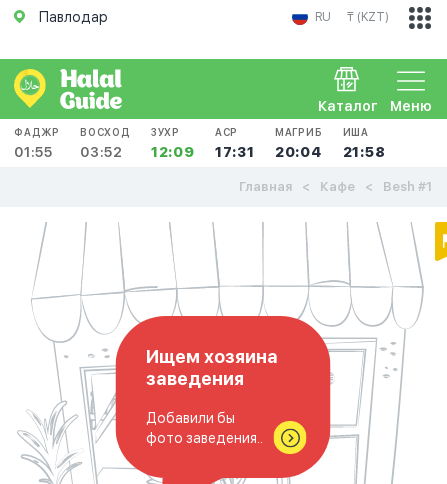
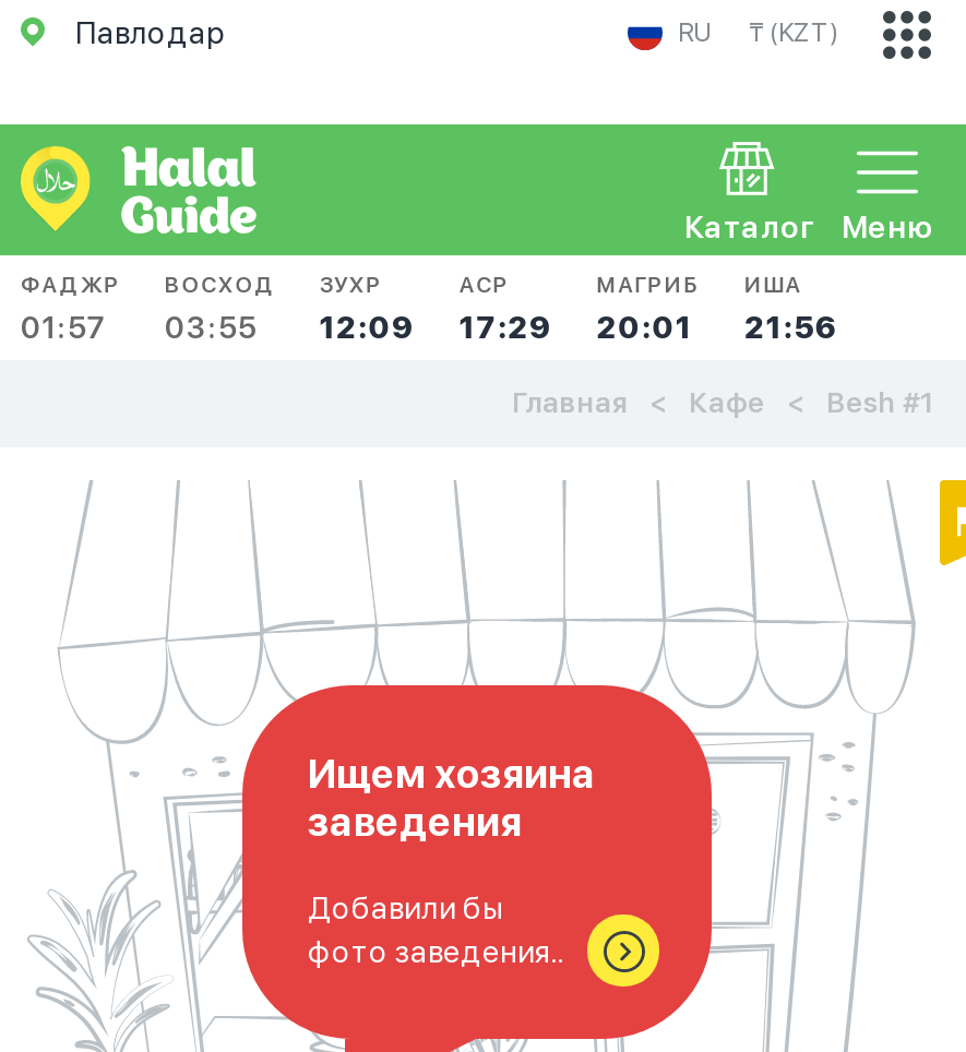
[14,144,53,160] 01:55 -> [21,310,108,345] 01:57
[80,144,123,160] 03:52 -> [165,310,257,345] 03:55
[215,144,255,160] 17:31 -> [459,310,553,345] 17:29
[275,144,322,160] 20:04 -> [597,310,693,345] 20:01
[343,144,386,160] 21:58 -> [745,310,839,345] 21:56

